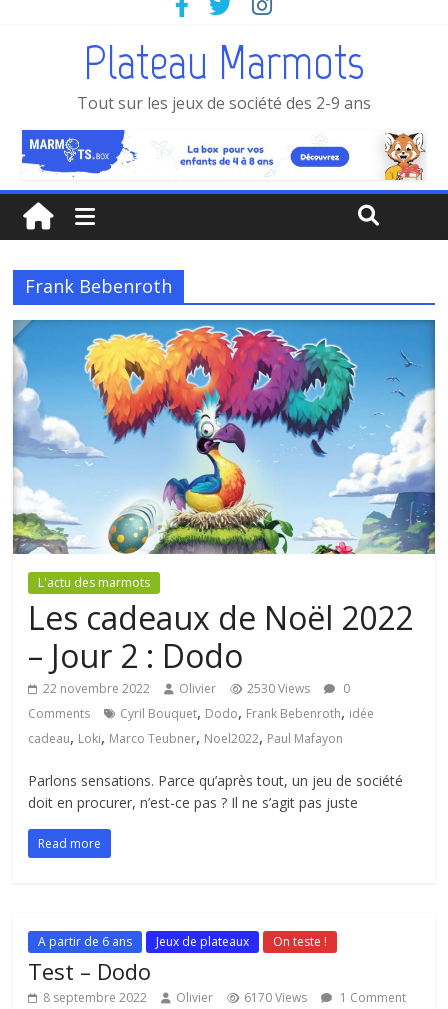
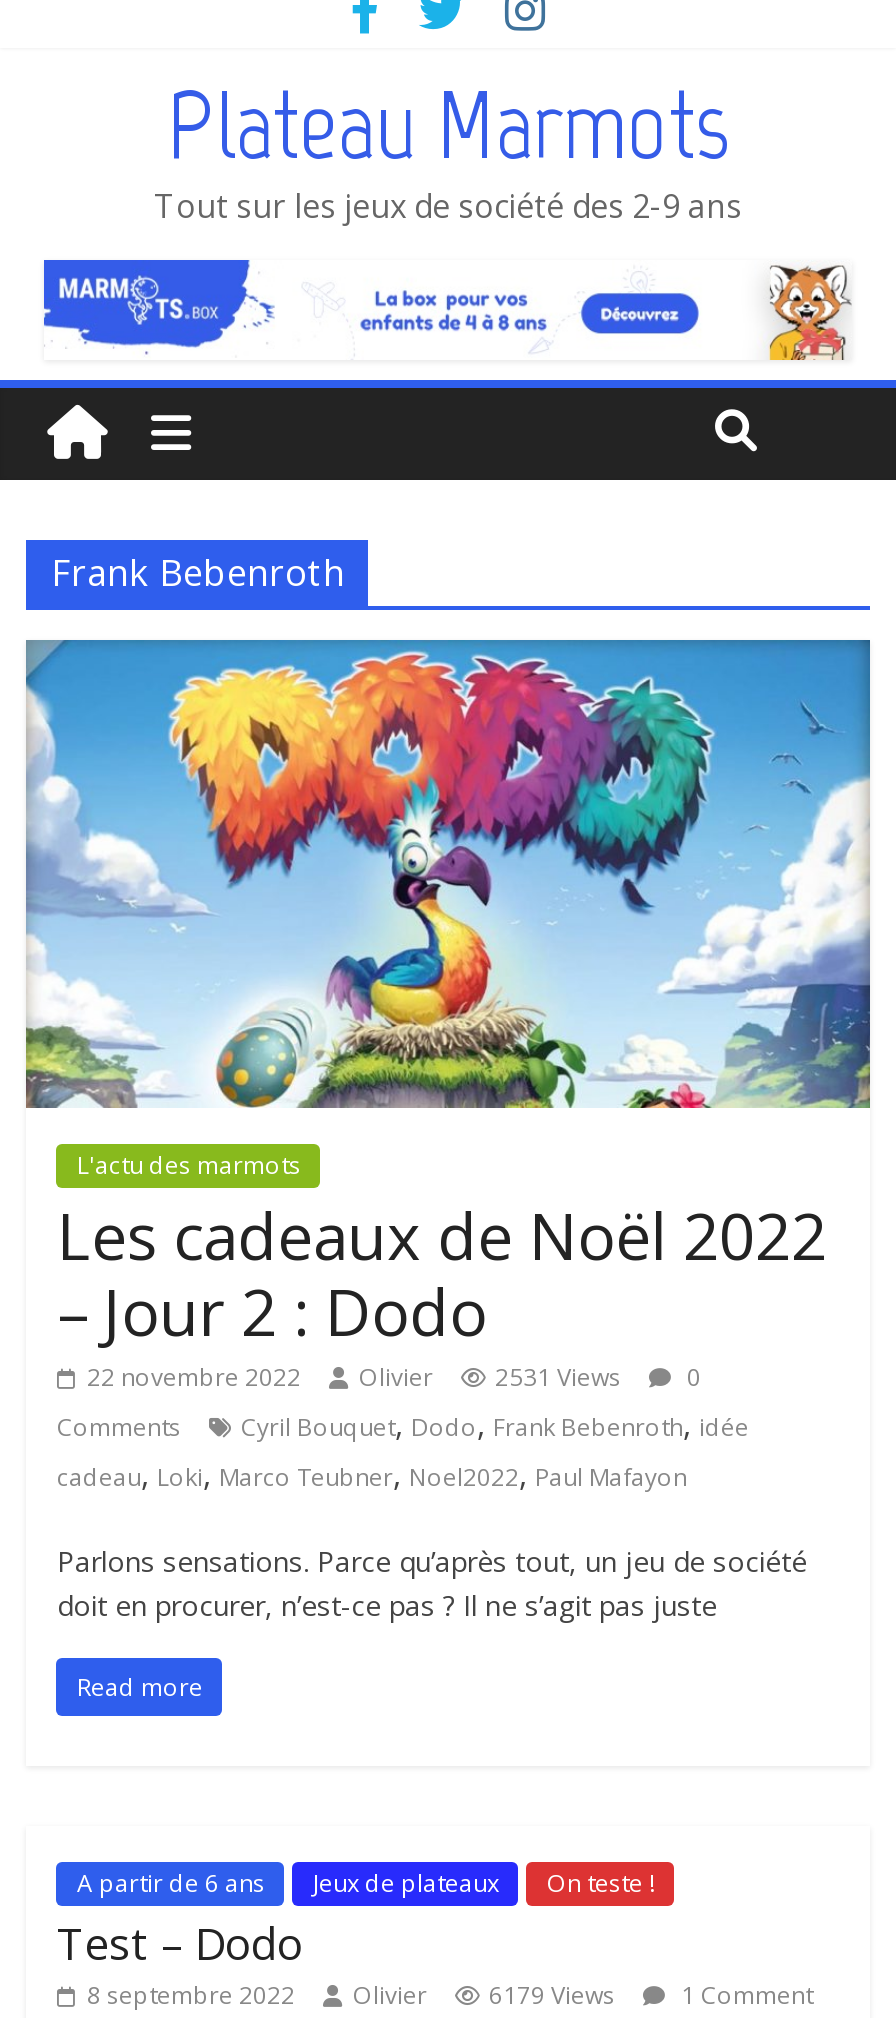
[43,680,350,697] 22 novembre 2022 Olivier 2530 Views 0 -> [87,1360,701,1394] 22 novembre 2022 Olivier 2531 Views 0
[43,989,406,1006] 8 septembre 2022 Olivier 6170 Views 1 Comment -> [87,1978,813,2012] 8 septembre 2022 Olivier 6179 Views 1 Comment

